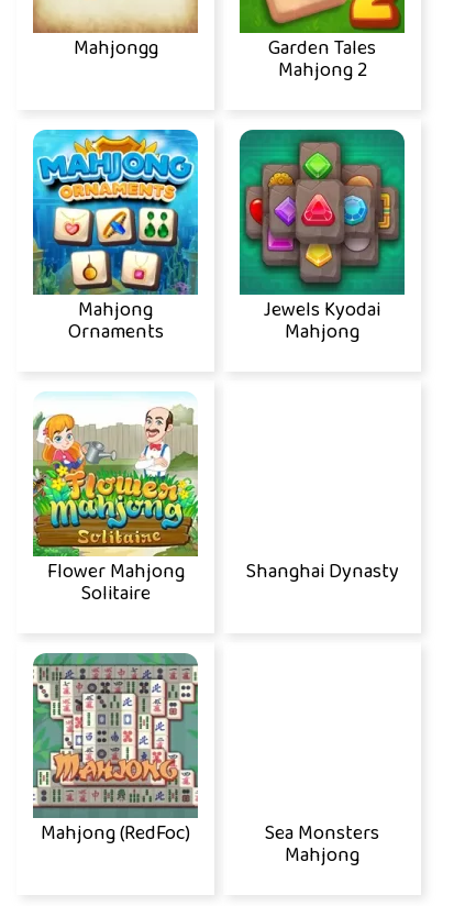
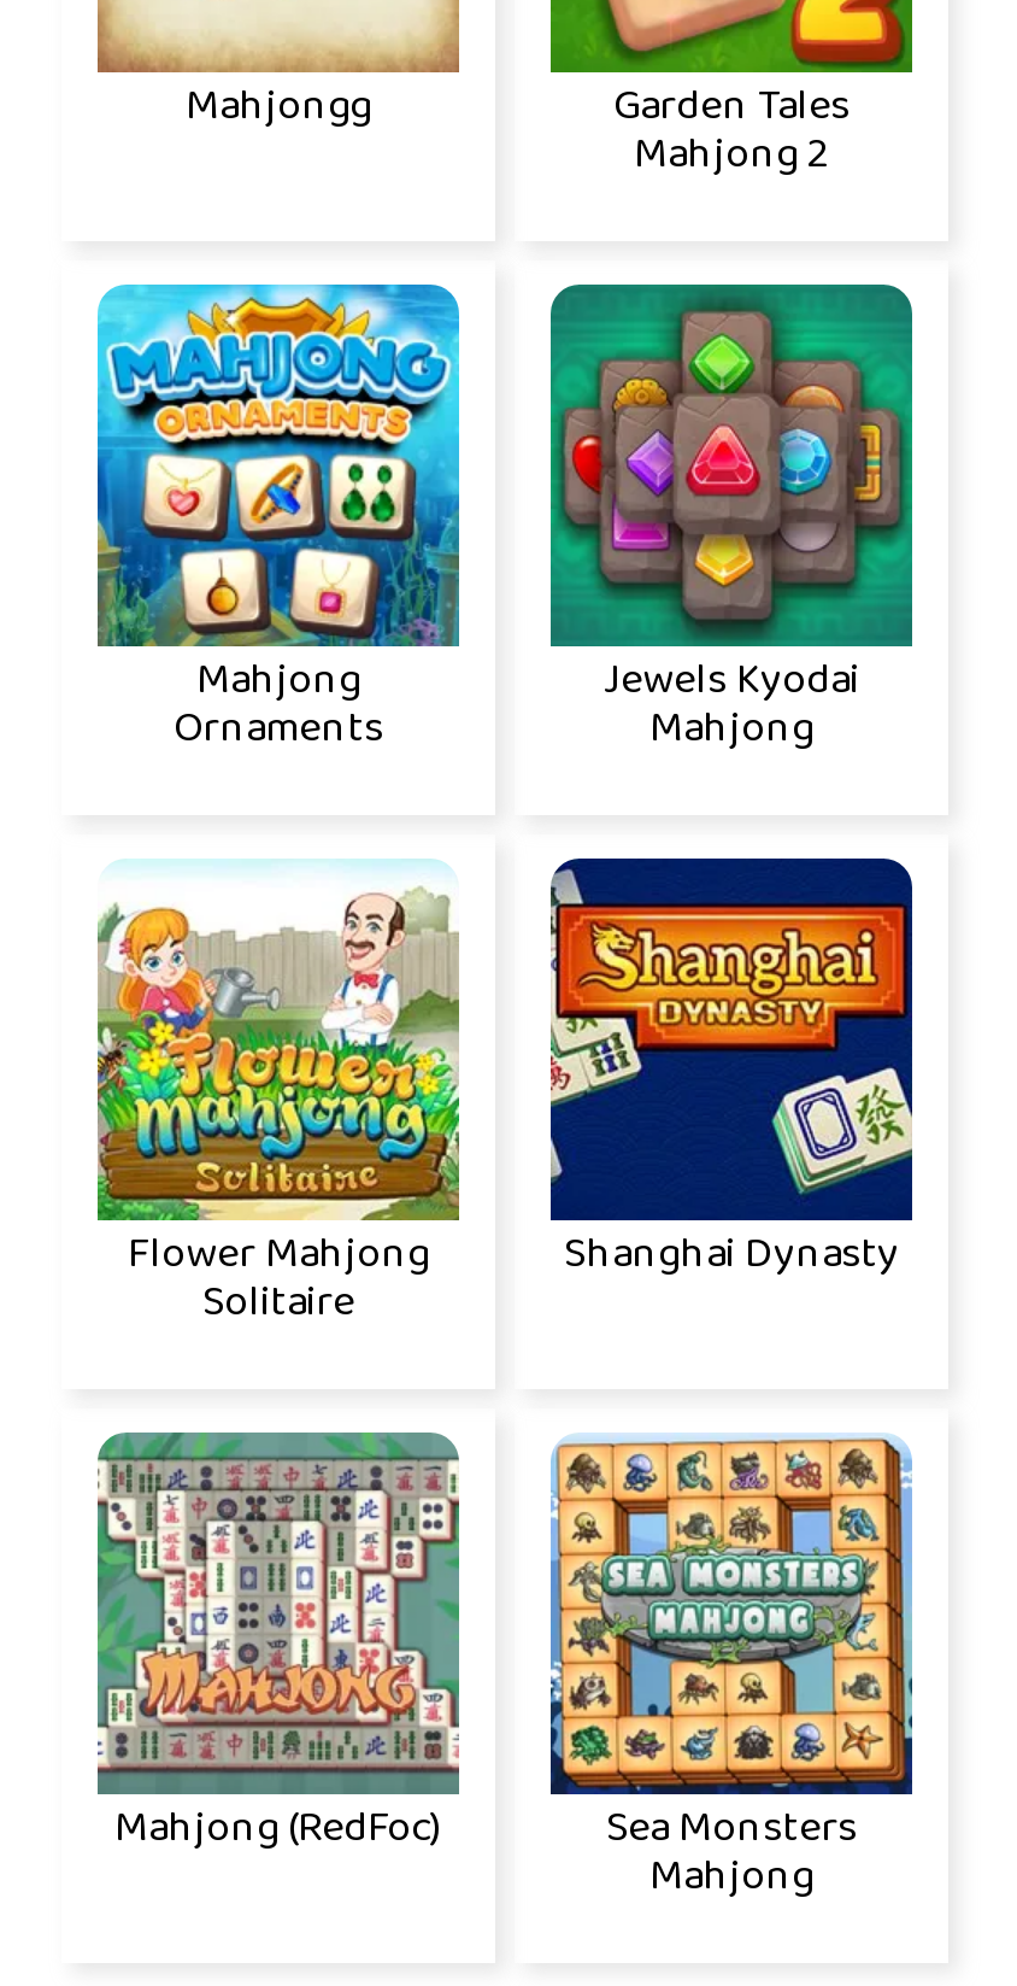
none -> [548,856,915,1223] [image]
none -> [548,1433,915,1797] [image]

